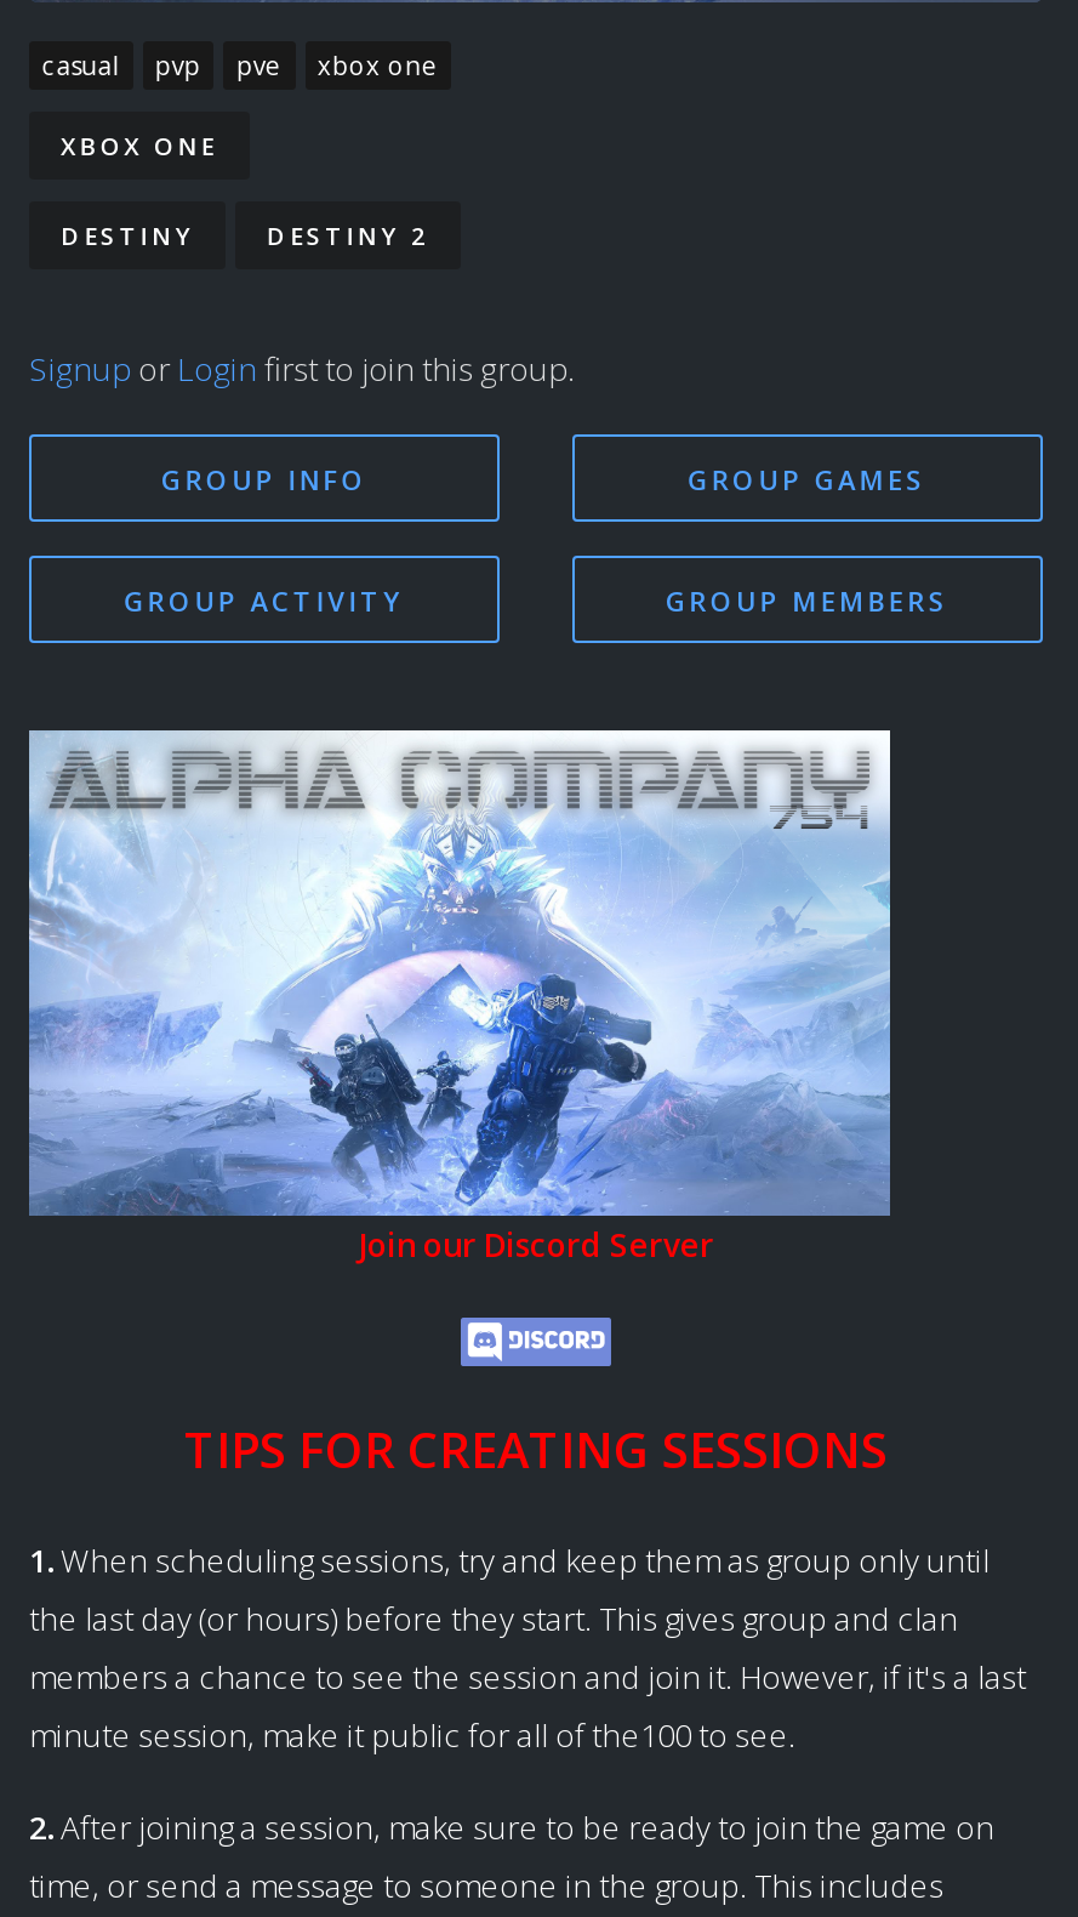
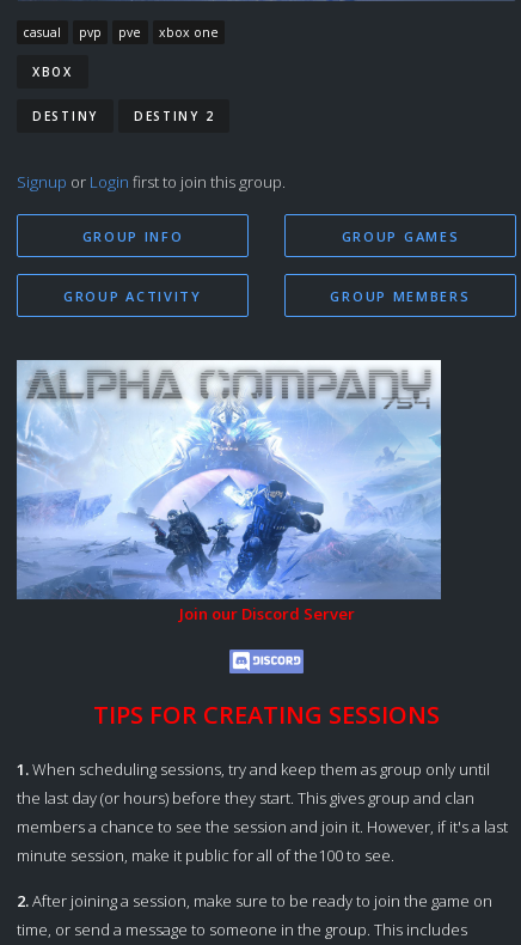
[61,129,217,163] XBOX ONE -> [32,64,73,81] XBOX

